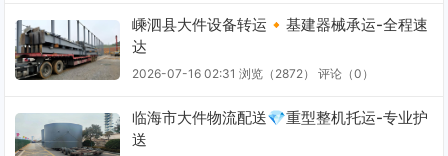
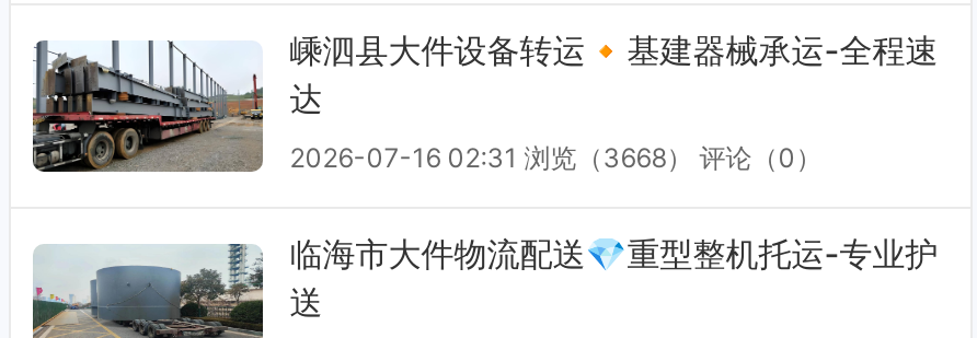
[132,66,374,81] 2026-07-16 02:31 浏览（2872） 评论（0） -> [290,141,822,174] 2026-07-16 02:31 浏览（3668） 评论（0）

